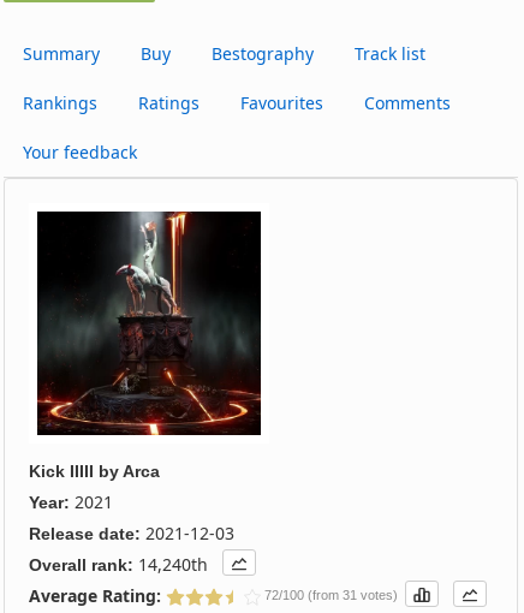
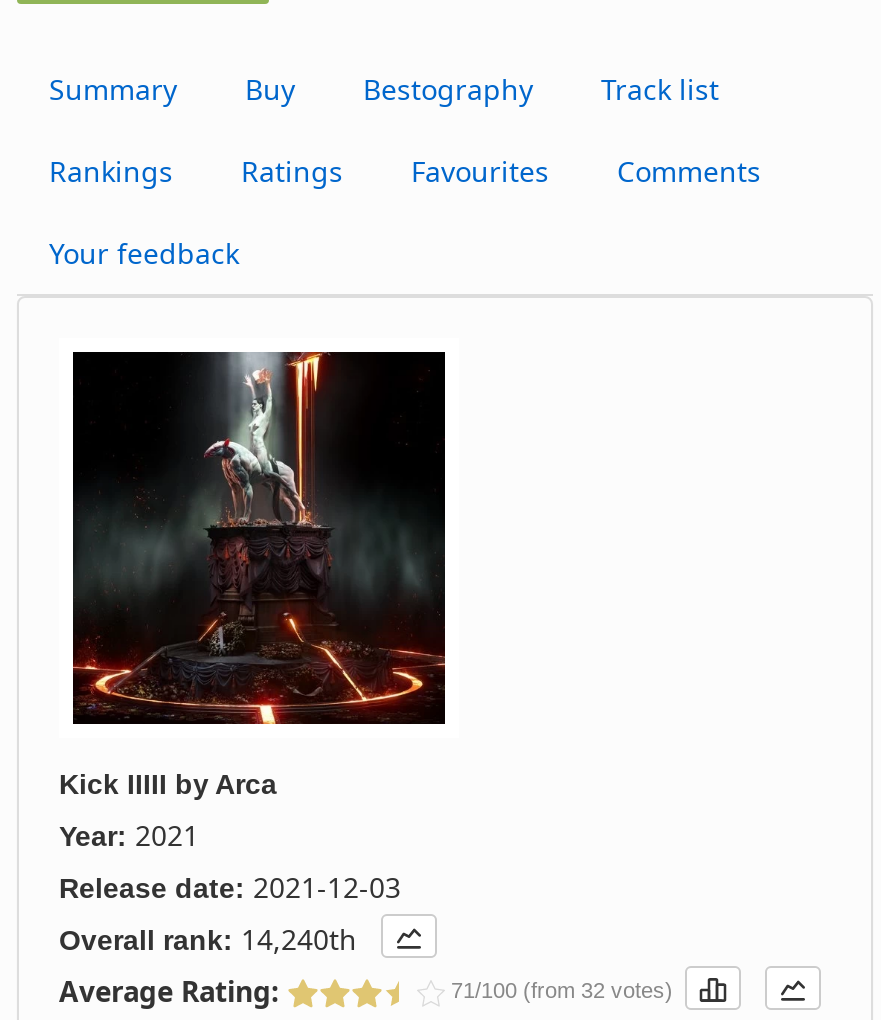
[264,588,398,603] 72/100 (from 31 votes) -> [451,979,673,1003] 71/100 (from 32 votes)

